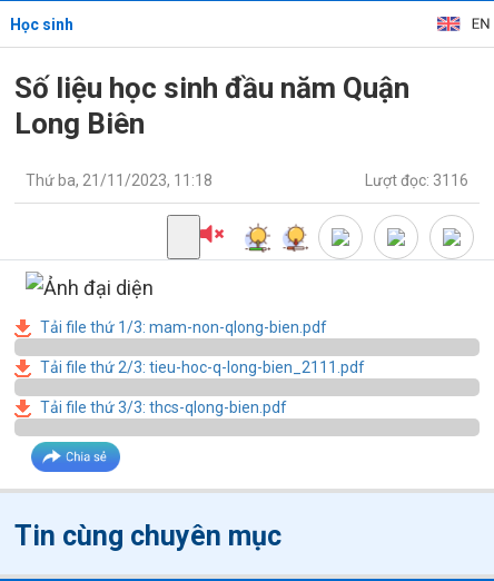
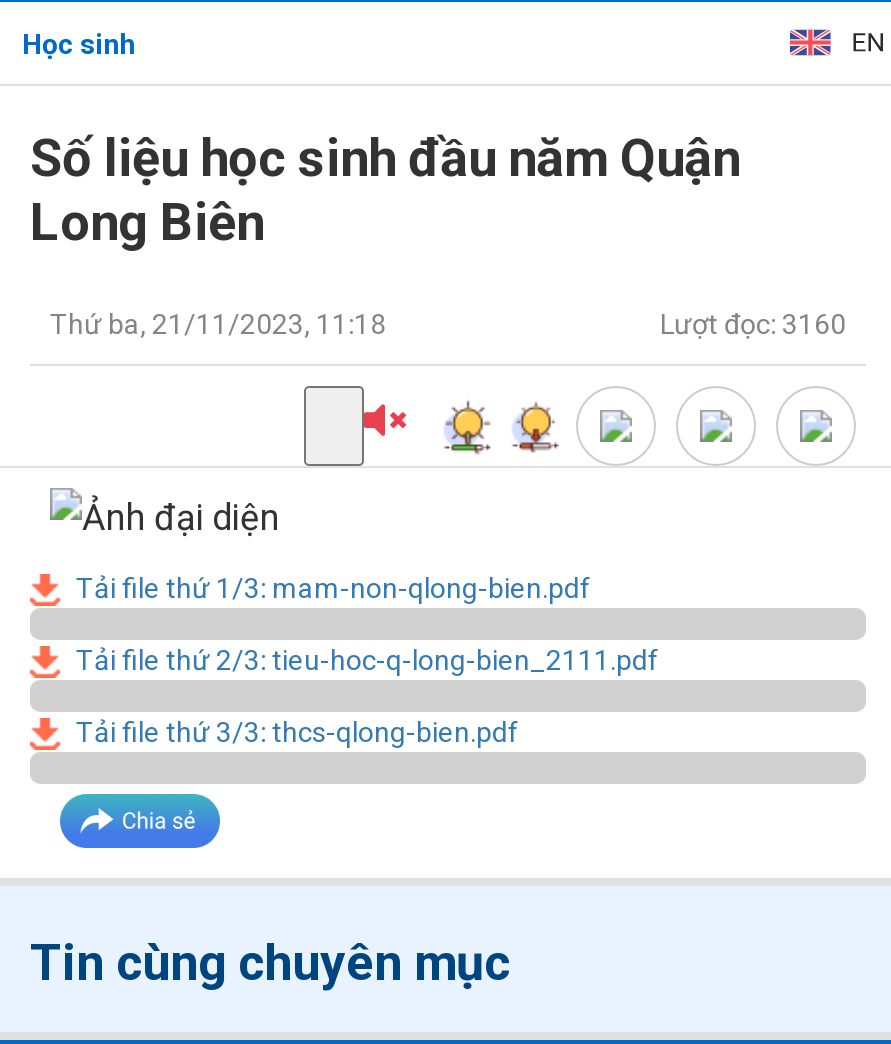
[365,171,468,189] Lượt đọc: 3116 -> [660,308,846,340] Lượt đọc: 3160

